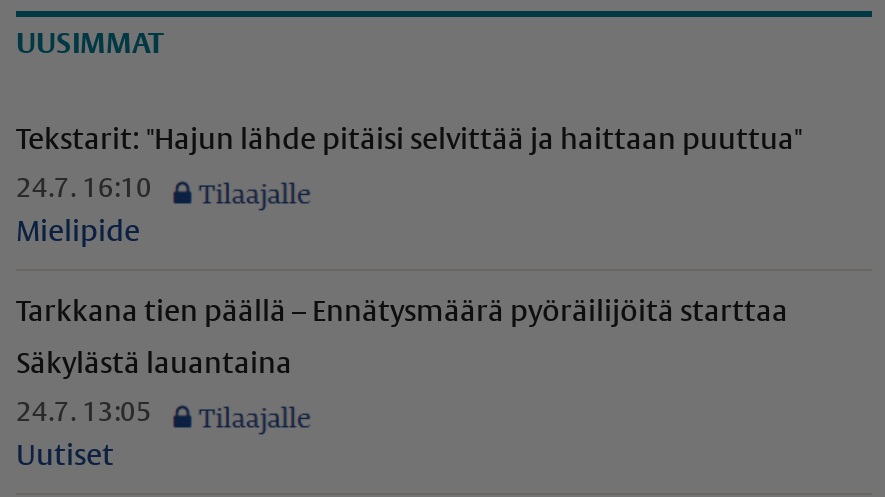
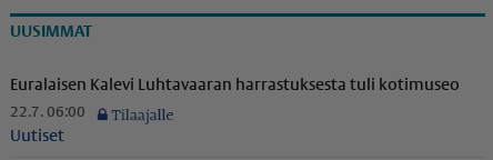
[16,126,802,426] Tekstarit: "Hajun lähde pitäisi selvittää ja haittaan puuttua" | 24.7. 16:10 | Mielipide | Tarkkana tien päällä – Ennätysmäärä pyöräilijöitä starttaa | Säkylästä lauantaina | 24.7. 13:05 -> [10,77,460,120] Euralaisen Kalevi Luhtavaaran harrastuksesta tuli kotimuseo | 22.7. 06:00

